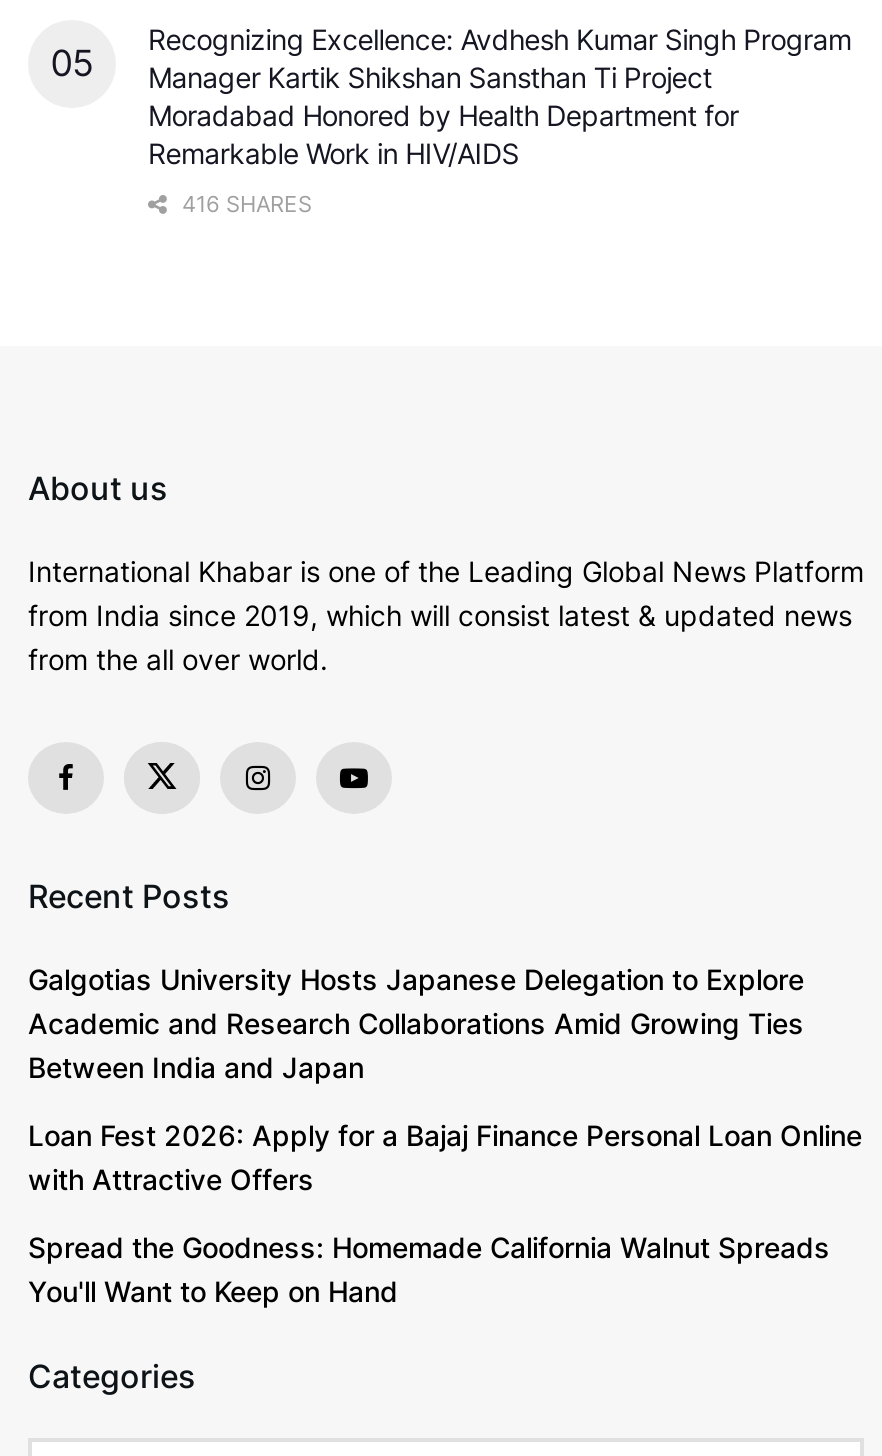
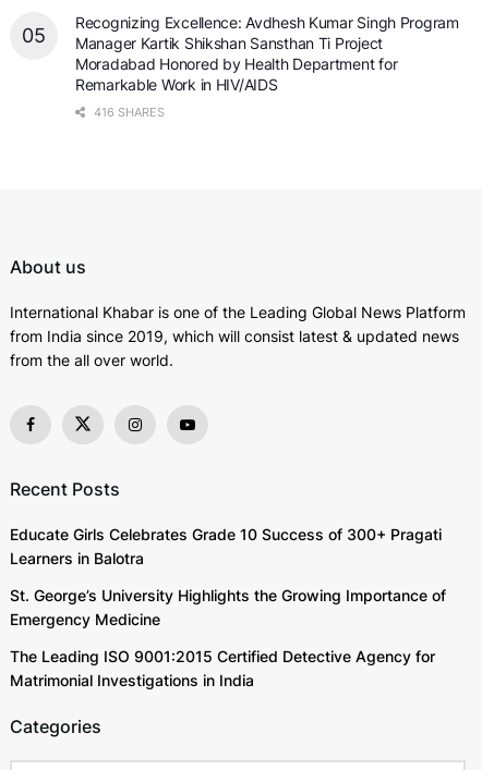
[28,962,804,1084] Galgotias University Hosts Japanese Delegation to Explore | Academic and Research Collaborations Amid Growing Ties | Between India and Japan -> [10,525,442,567] Educate Girls Celebrates Grade 10 Success of 300+ Pragati | Learners in Balotra
[28,1118,862,1196] Loan Fest 2026: Apply for a Bajaj Finance Personal Loan Online | with Attractive Offers -> [10,586,446,628] St. George’s University Highlights the Growing Importance of | Emergency Medicine
[28,1230,830,1308] Spread the Goodness: Homemade California Walnut Spreads | You'll Want to Keep on Hand -> [10,647,435,689] The Leading ISO 9001:2015 Certified Detective Agency for | Matrimonial Investigations in India

